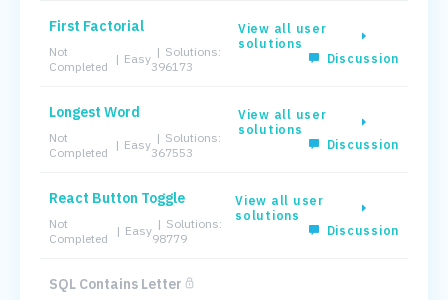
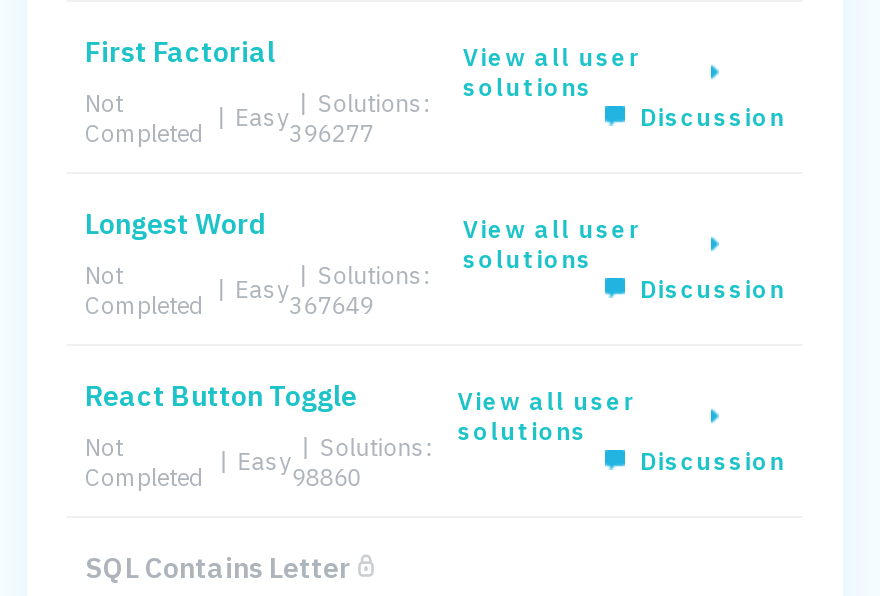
[49,44,221,74] Completed Easy 396173 Solutions: -> [85,88,429,148] Completed Easy 396277 Solutions:
[49,130,221,160] Completed Easy 367553 Solutions: -> [85,260,429,320] Completed Easy 367649 Solutions:
[49,216,222,246] Completed Easy 98779 Solutions: -> [85,432,431,492] Completed Easy 98860 Solutions:

